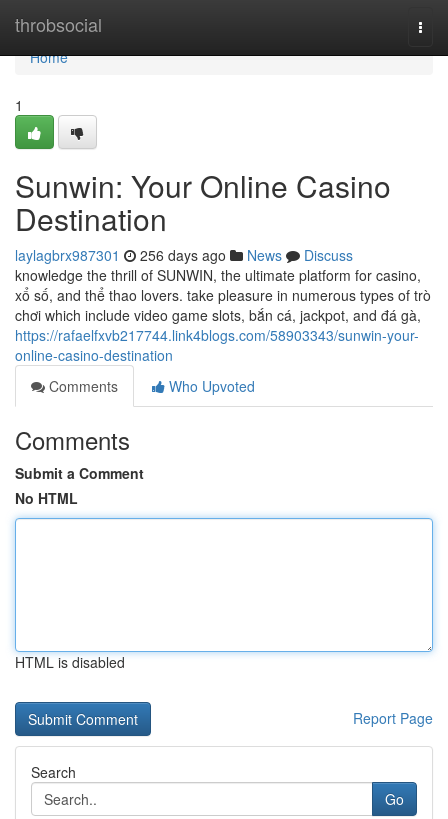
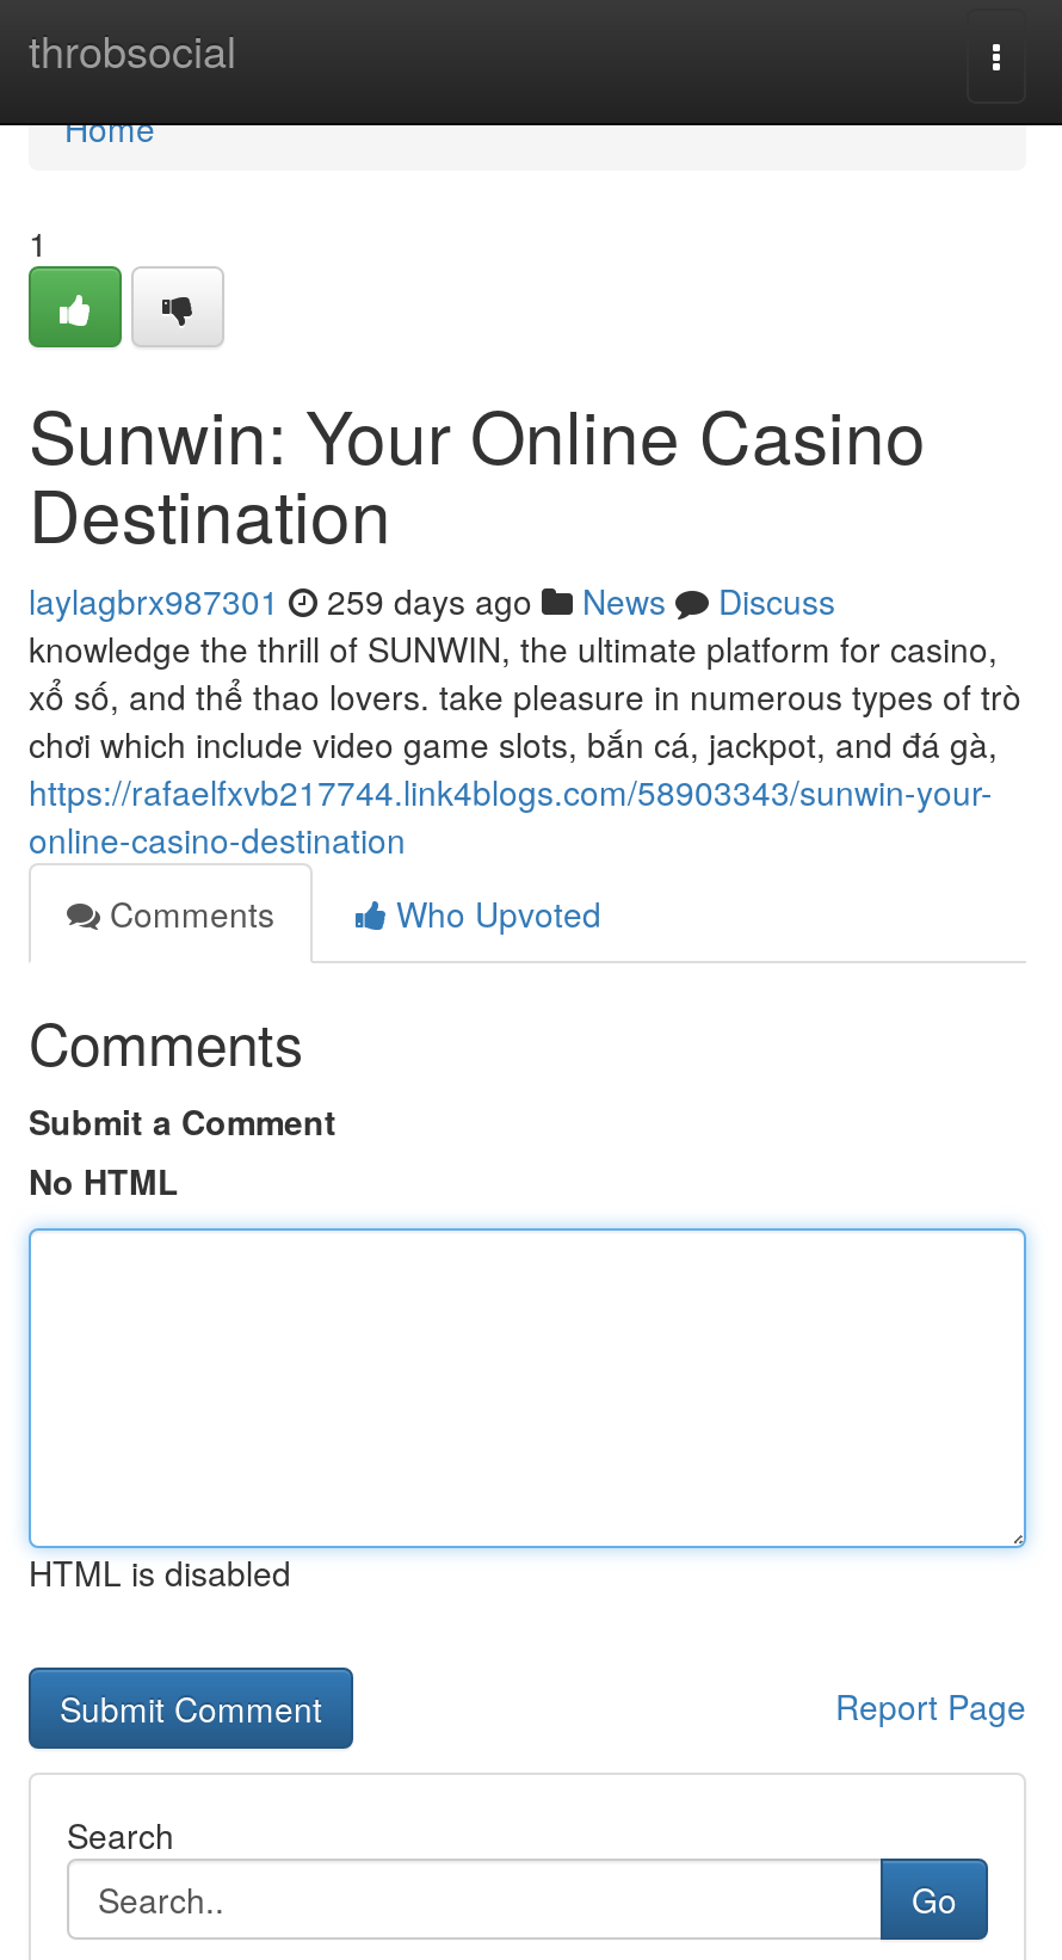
[15,245,353,265] laylagbrx987301 256 days ago News Discuss -> [29,577,835,624] laylagbrx987301 259 days ago News Discuss

